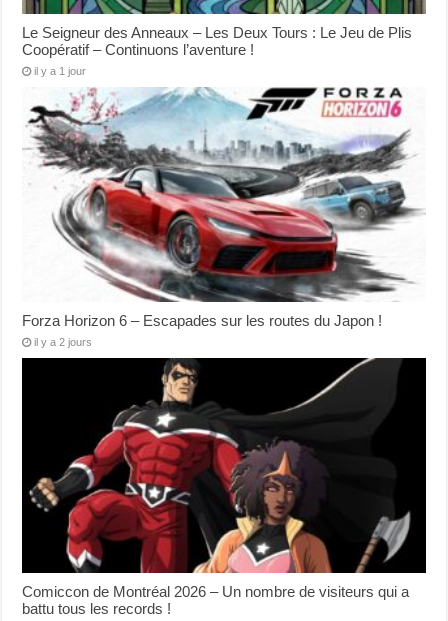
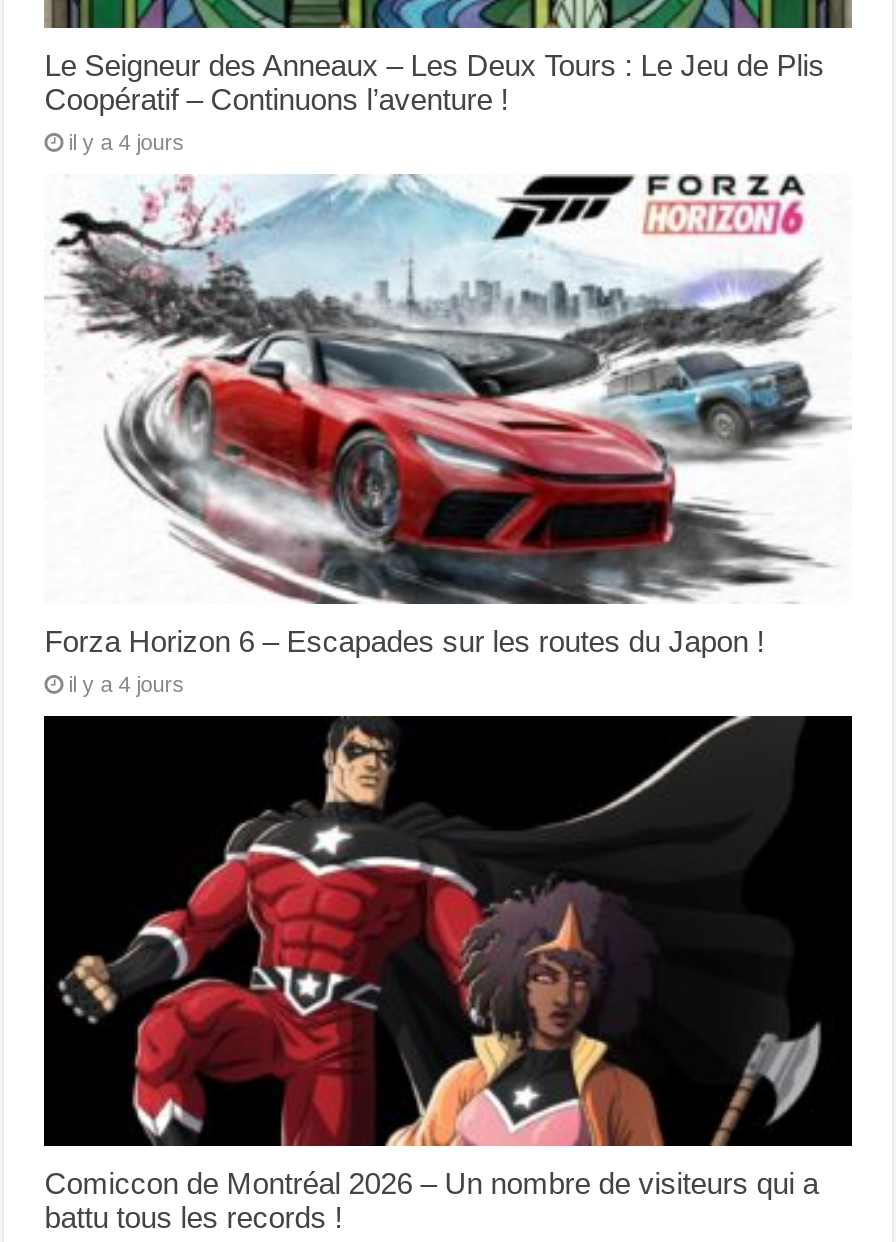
[34,65,86,77] il y a 1 jour -> [68,130,184,154] il y a 4 jours
[34,336,92,348] il y a 2 jours -> [68,672,184,696] il y a 4 jours

